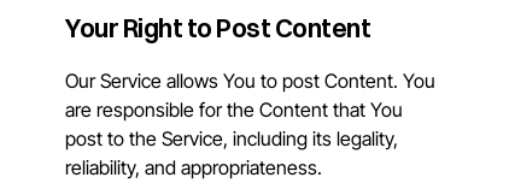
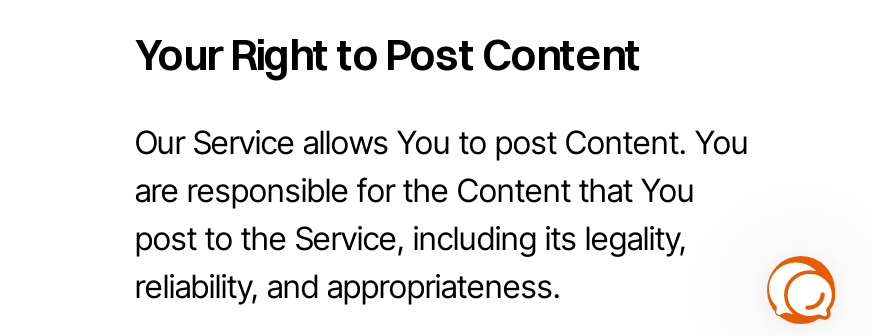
none -> [765,254,837,326] [image]

